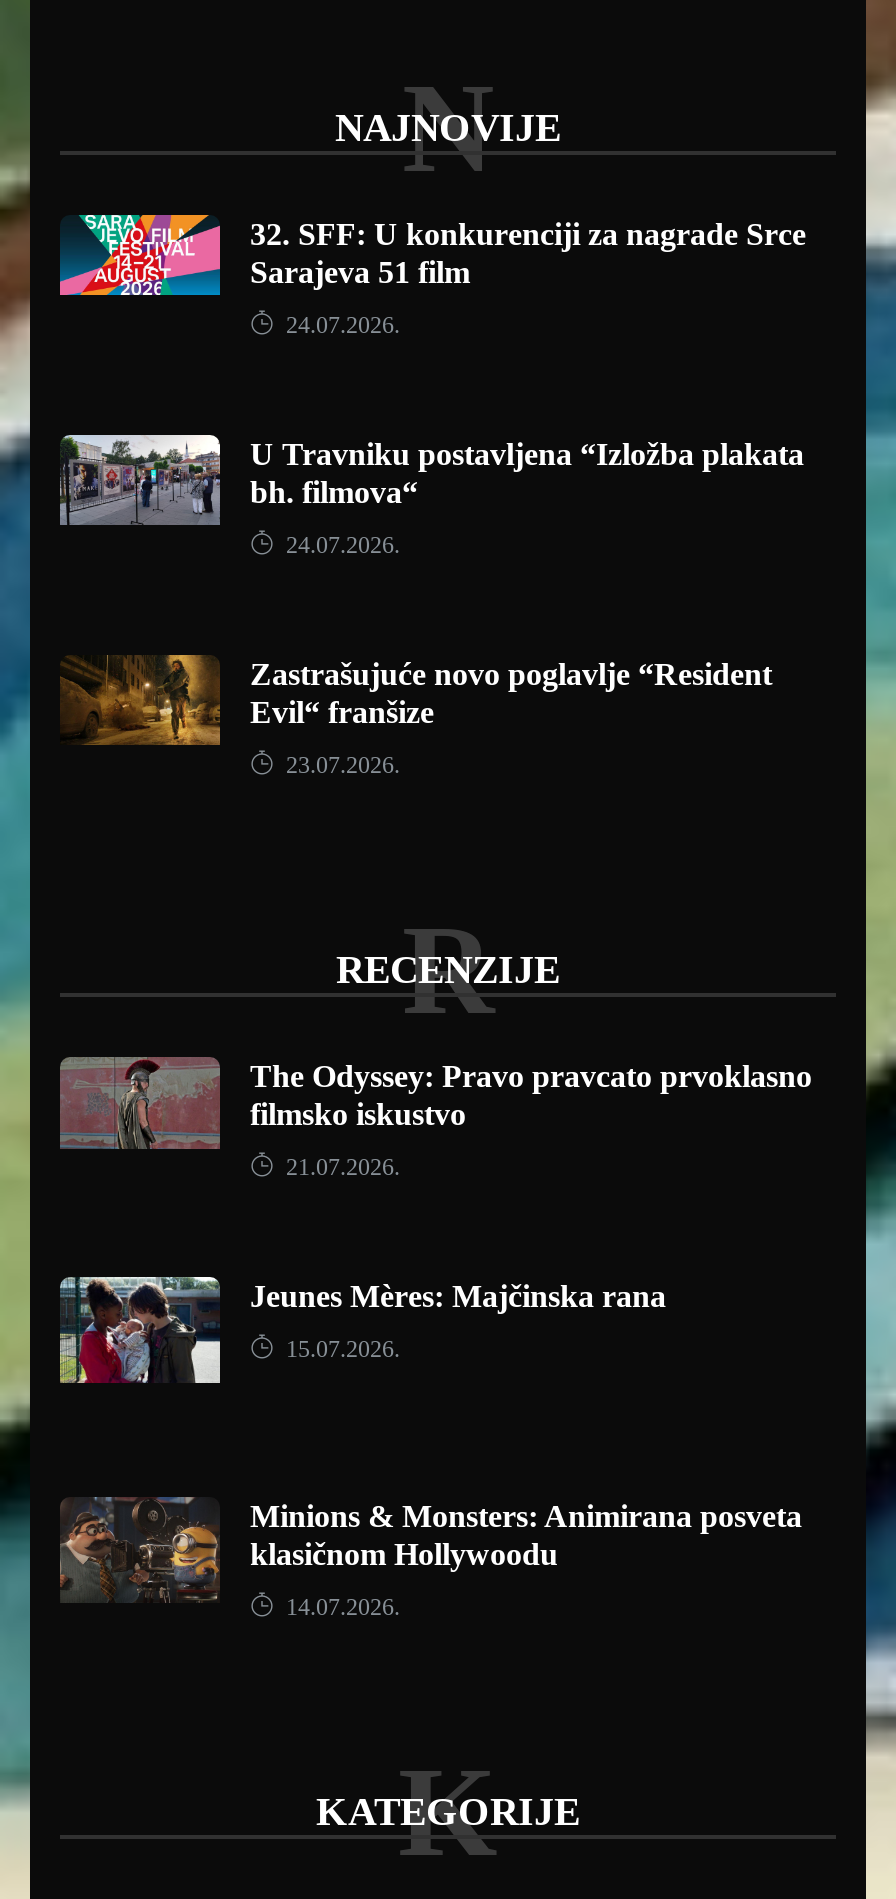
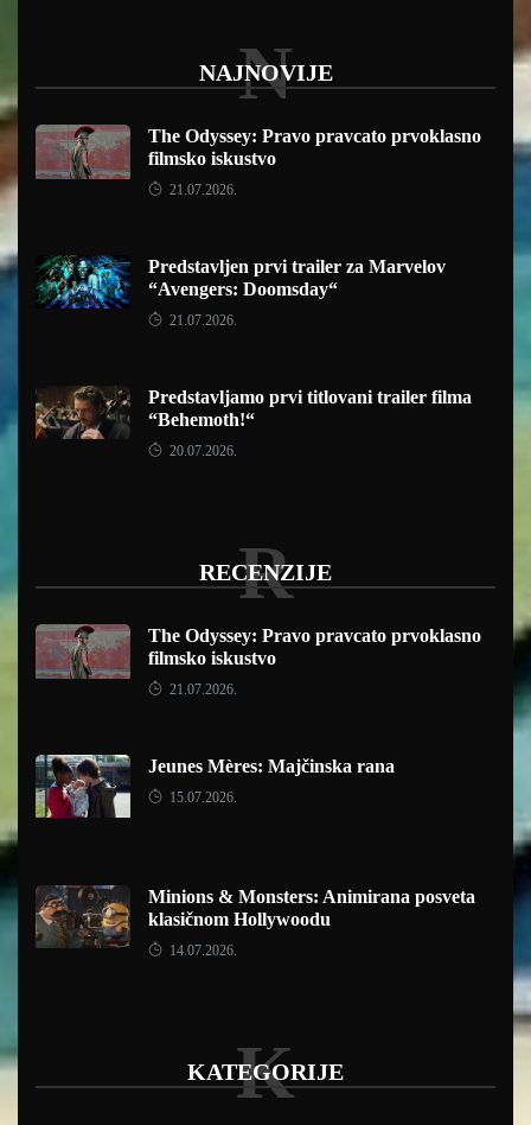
[58,213,806,307] [image] | 32. SFF: U konkurenciji za nagrade Srce | Sarajeva 51 film -> [34,123,481,180] [image] | The Odyssey: Pravo pravcato prvoklasno | filmsko iskustvo
[280,310,400,338] 24.07.2026. -> [166,181,237,198] 21.07.2026.
[58,433,804,527] [image] | U Travniku postavljena “Izložba plakata | bh. filmova“ -> [36,255,446,309] [image] | Predstavljen prvi trailer za Marvelov | “Avengers: Doomsday“
[280,530,400,558] 24.07.2026. -> [166,312,237,328] 21.07.2026.
[60,653,772,747] [image] | Zastrašujuće novo poglavlje “Resident | Evil“ franšize -> [34,386,472,440] [image] | Predstavljamo prvi titlovani trailer filma | “Behemoth!“
[280,750,400,778] 23.07.2026. -> [166,442,237,459] 20.07.2026.

